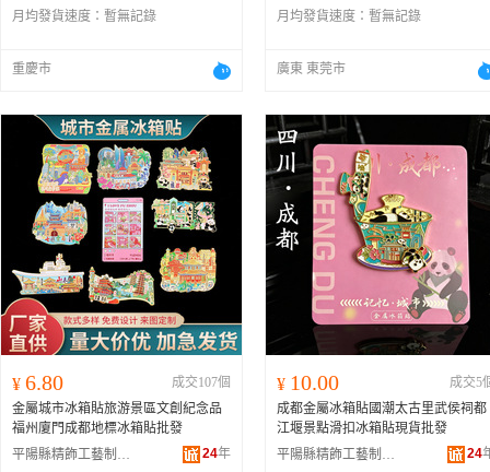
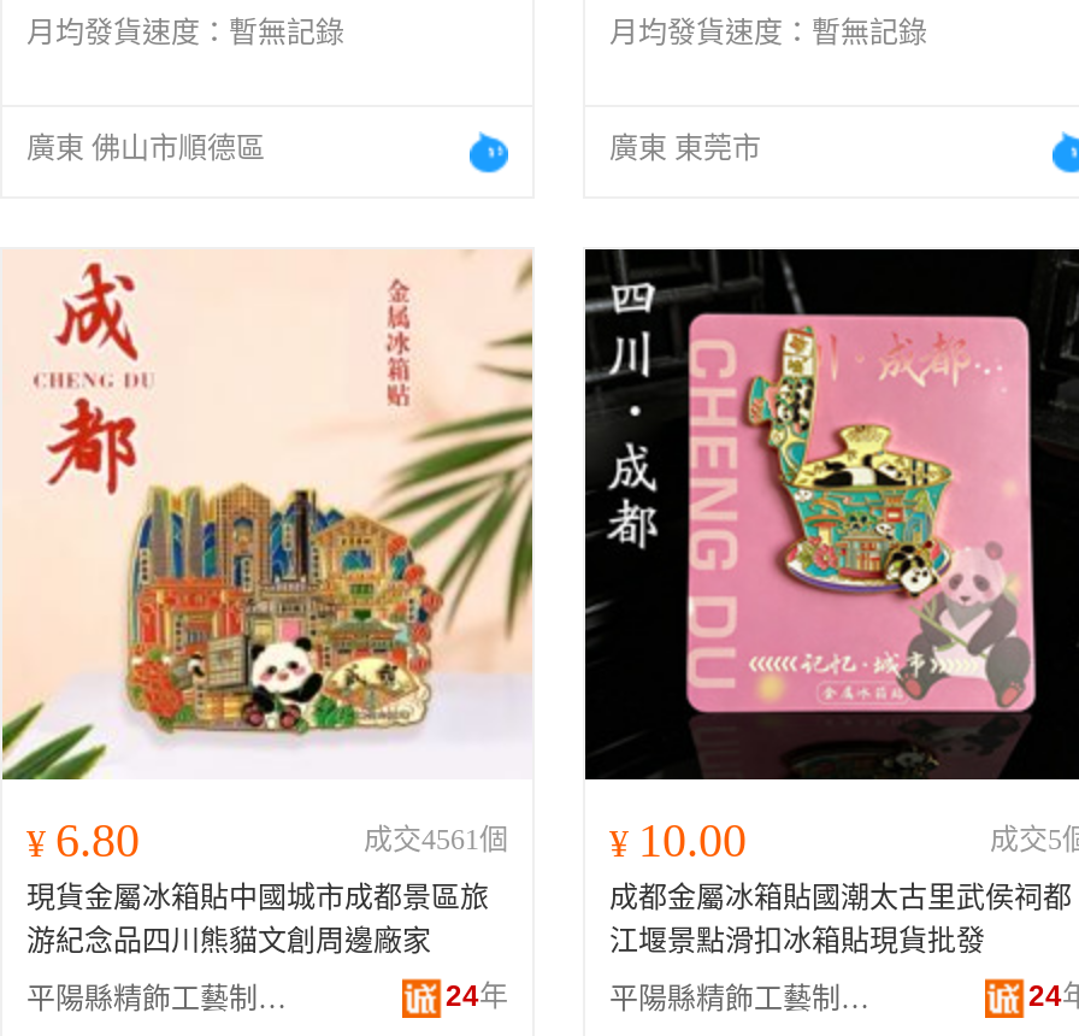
[12,61,51,76] 重慶市 -> [26,131,265,165] 廣東 佛山市順德區
[3,114,243,390] [image] | 成交107個 -> [7,249,535,857] [image] | 成交4561個
[12,401,222,436] 金屬城市冰箱貼旅游景區文創紀念品 | 福州廈門成都地標冰箱貼批發 -> [26,881,489,958] 現貨金屬冰箱貼中國城市成都景區旅 | 游紀念品四川熊貓文創周邊廠家

